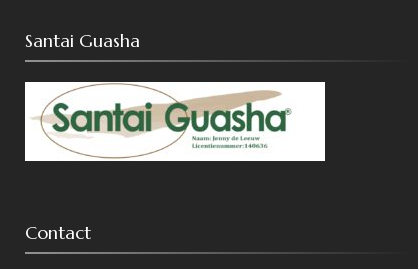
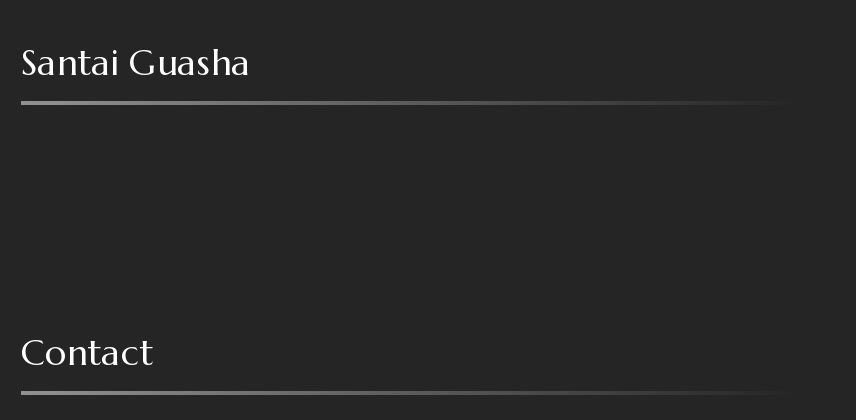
[24,81,326,162] [image] -> none

